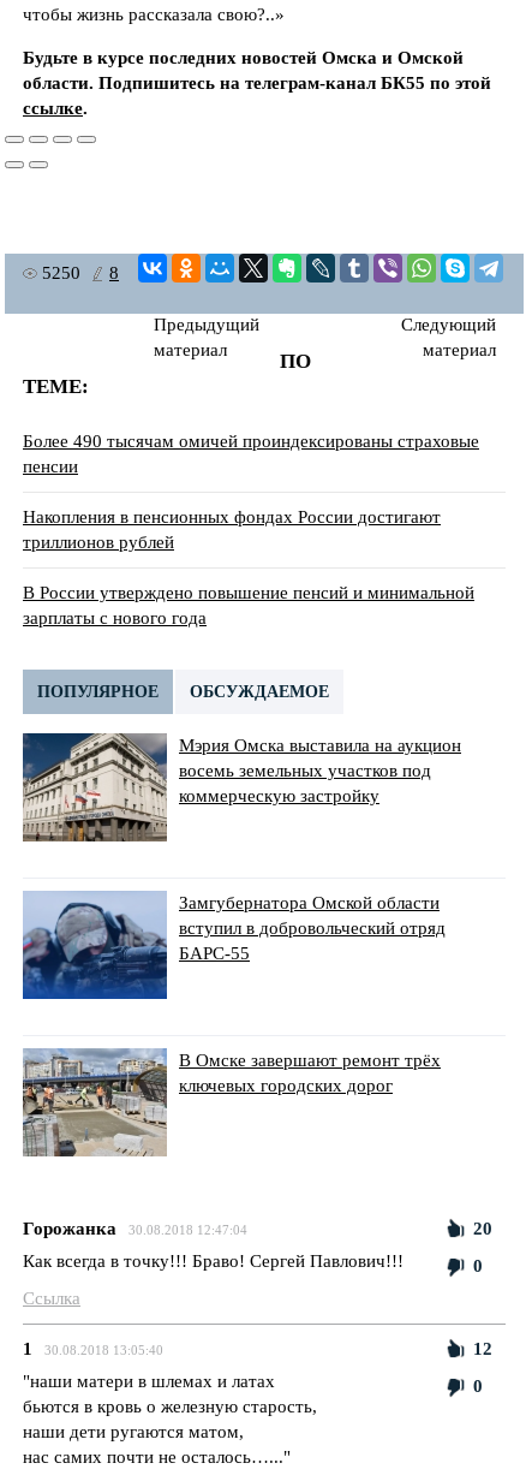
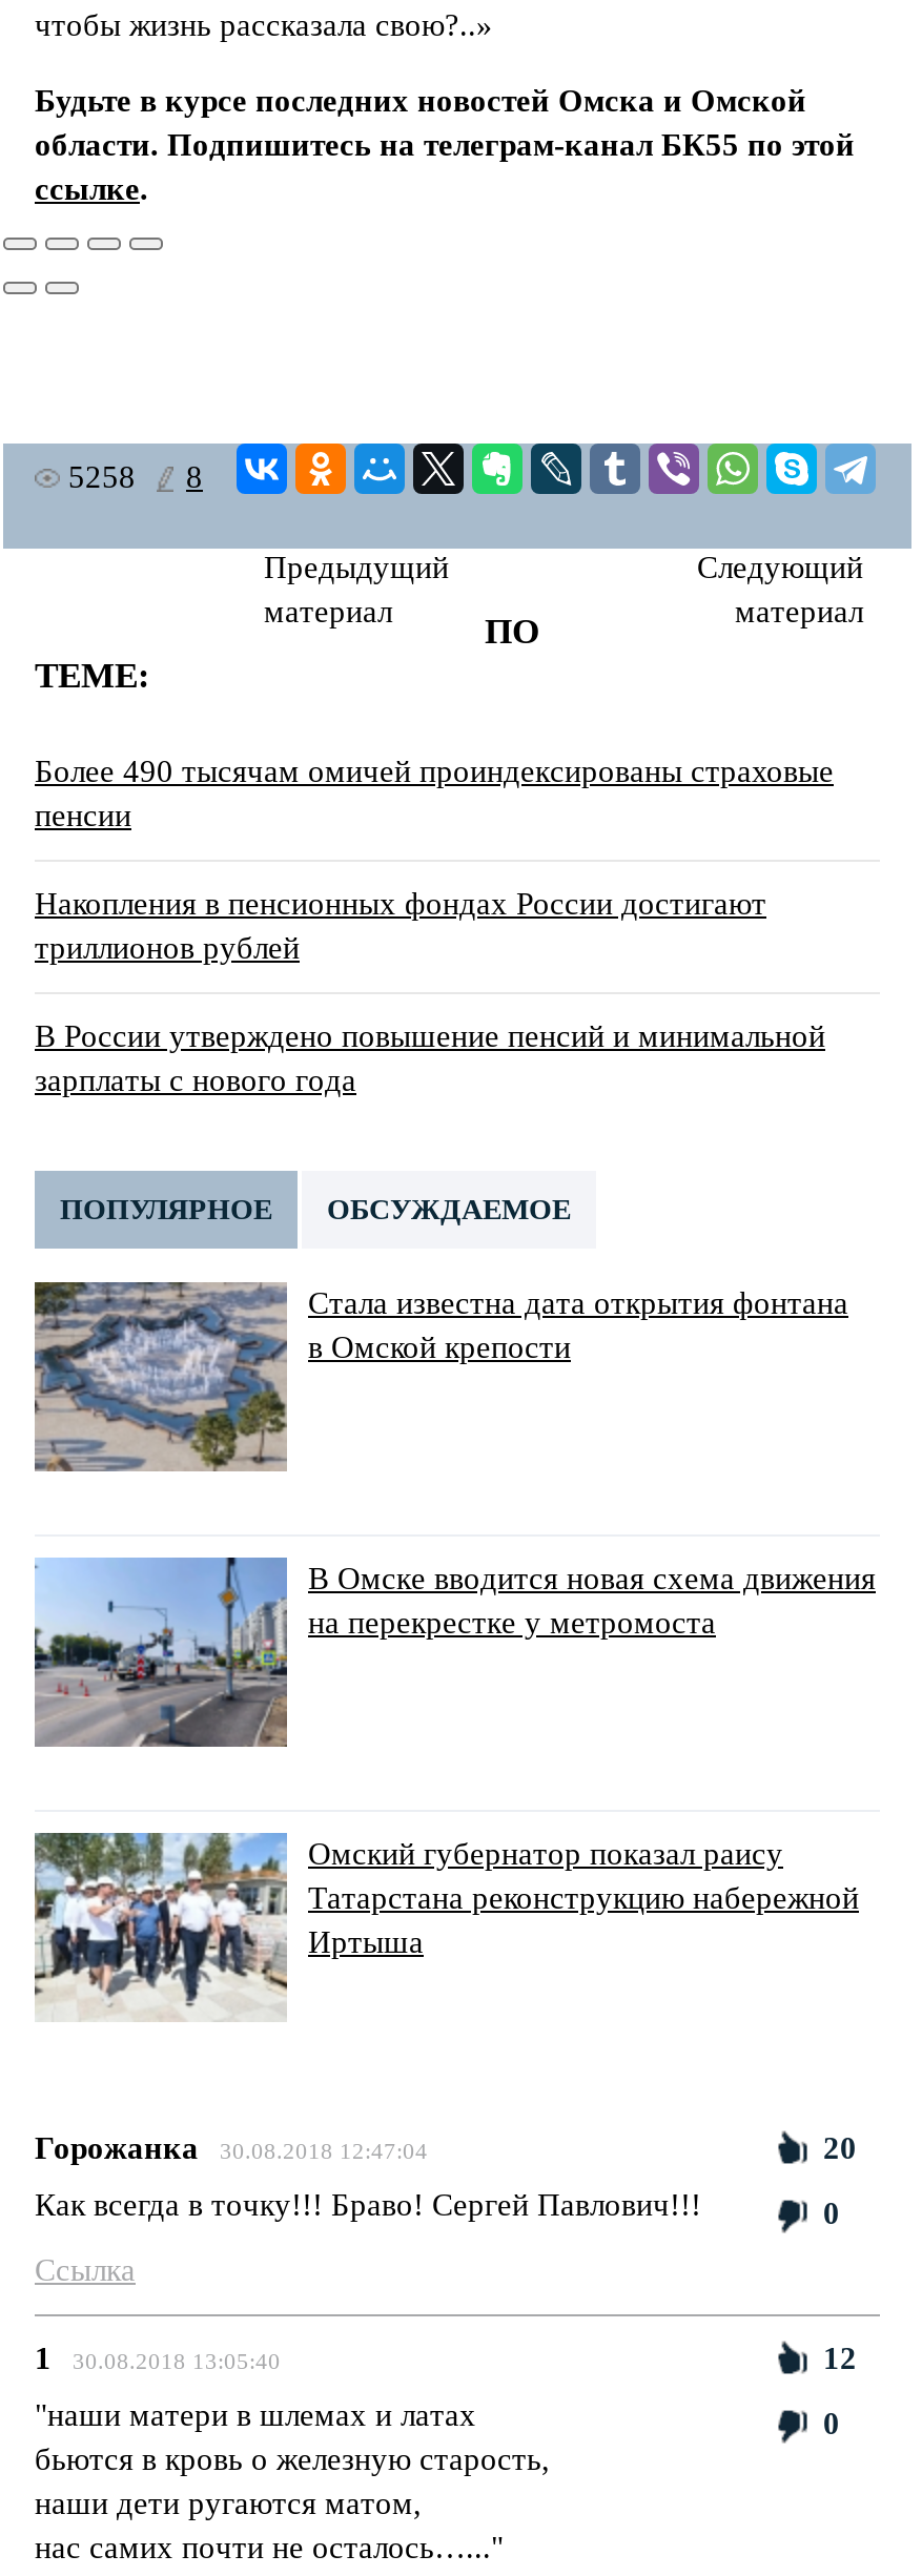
[42,264,119,283] 5250 8 -> [68,461,203,494] 5258 8
[22,732,461,843] [image] | Мэрия Омска выставила на аукцион | восемь земельных участков под | коммерческую застройку -> [33,1280,848,1474] [image] | Стала известна дата открытия фонтана | в Омской крепости
[22,891,446,1000] [image] | Замгубернатора Омской области | вступил в добровольческий отряд | БАРС-55 -> [33,1555,876,1749] [image] | В Омске вводится новая схема движения | на перекрестке у метромоста
[23,1048,441,1158] [image] | В Омске завершают ремонт трёх | ключевых городских дорог -> [35,1831,859,2022] [image] | Омский губернатор показал раису | Татарстана реконструкцию набережной | Иртыша

